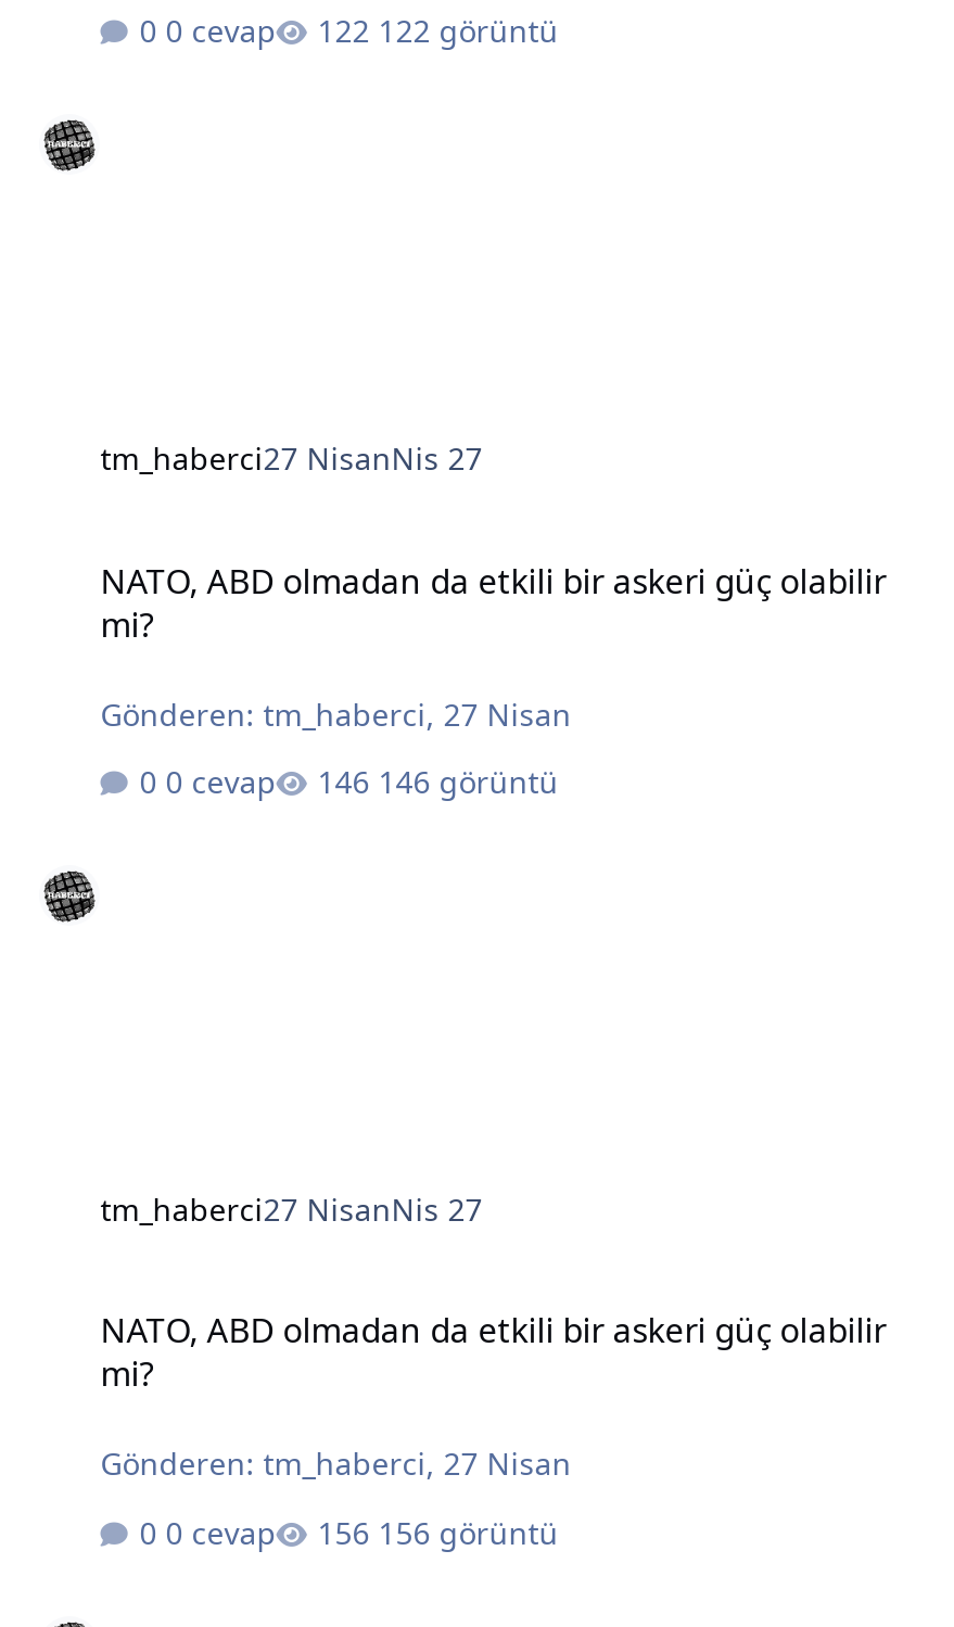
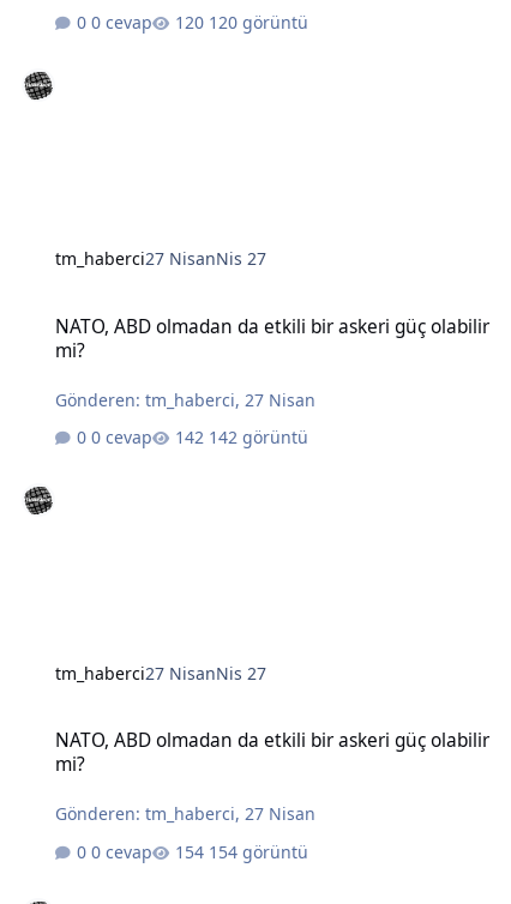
[378,10,558,51] 122 görüntü -> [209,11,309,34] 120 görüntü
[378,761,558,802] 146 görüntü -> [209,426,309,448] 142 görüntü
[378,1512,558,1553] 156 görüntü -> [209,840,309,863] 154 görüntü

